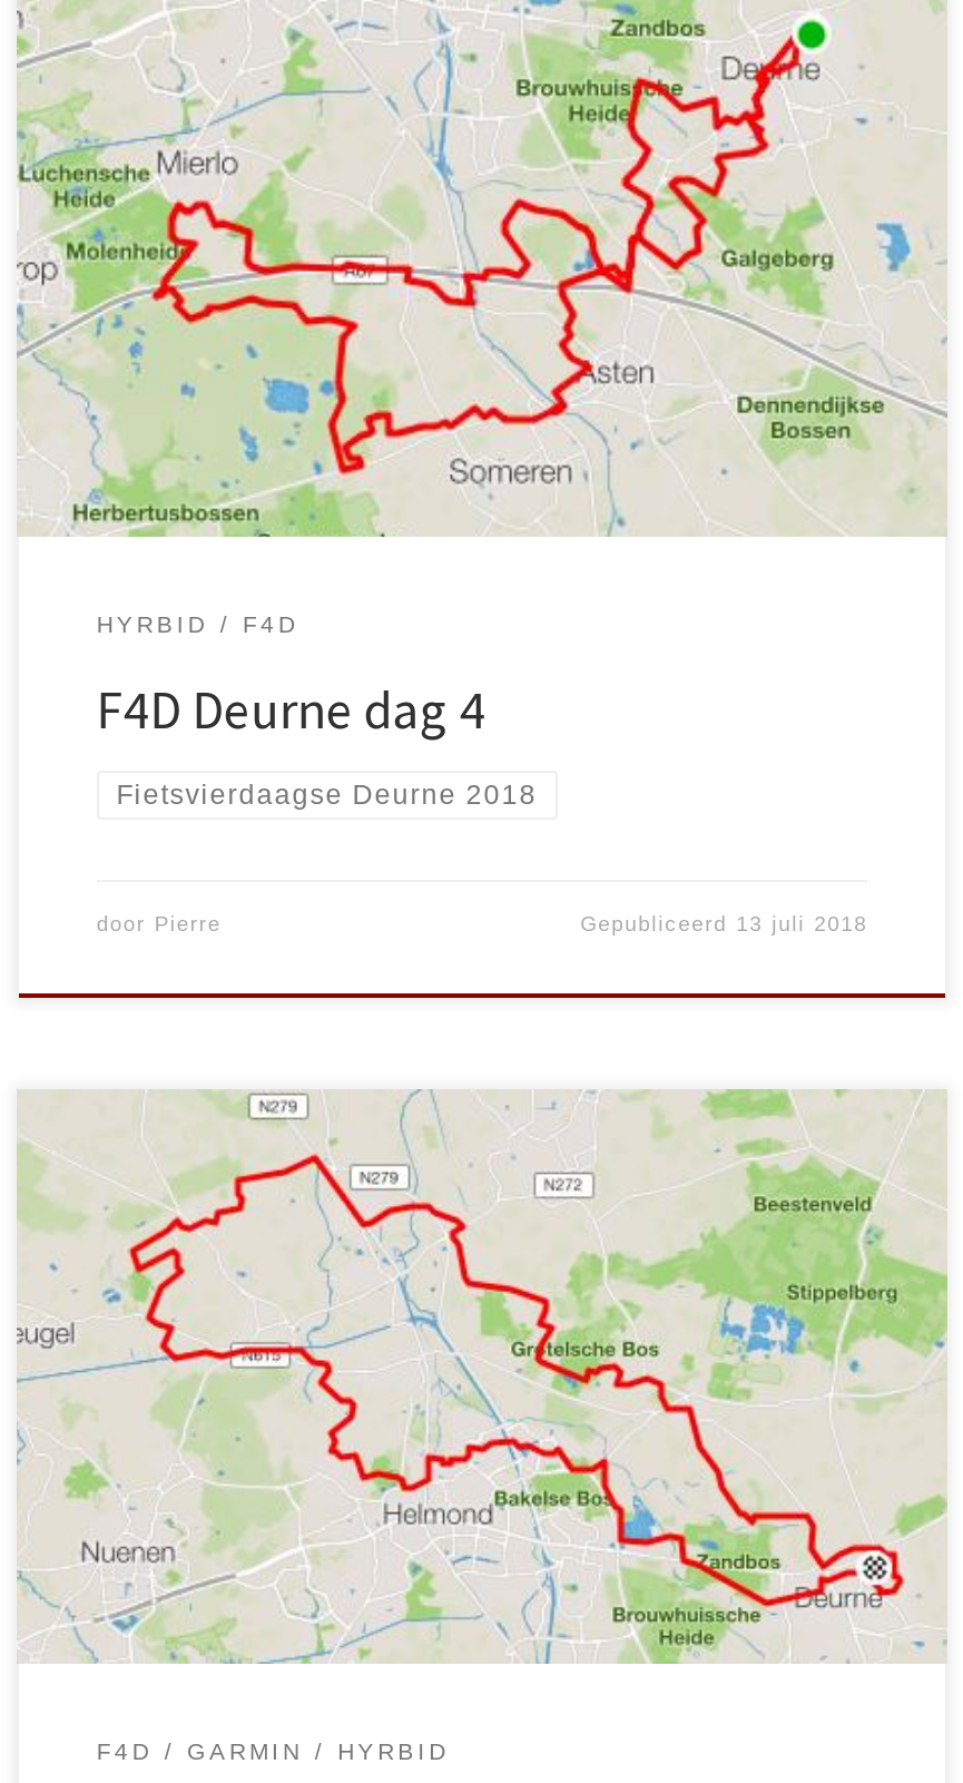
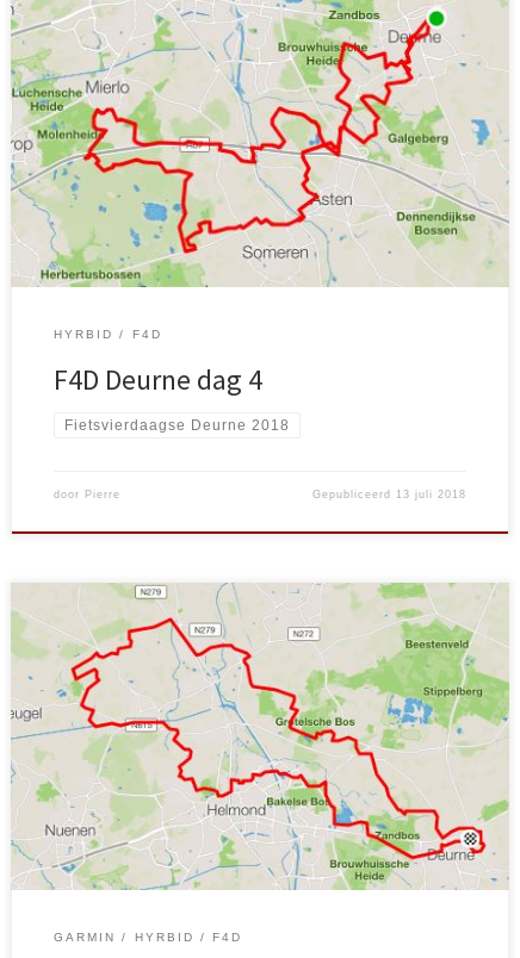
[97,1740,152,1764] F4D -> none
none -> [212,931,242,944] F4D

